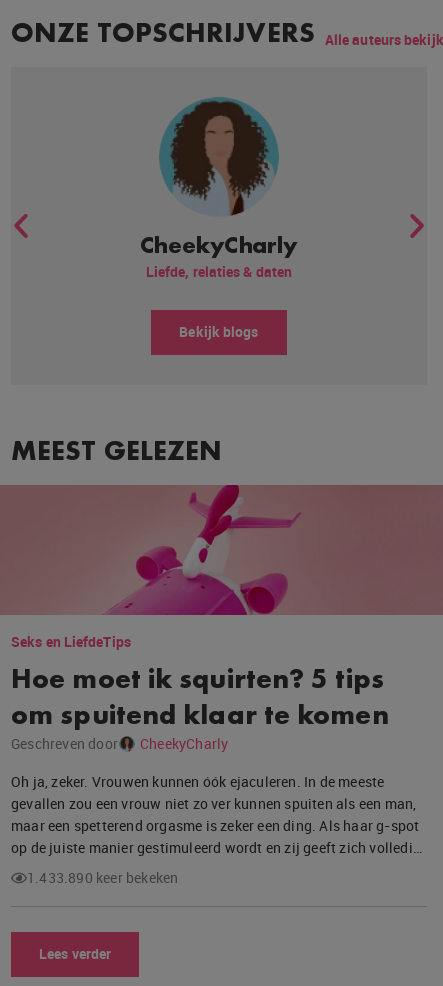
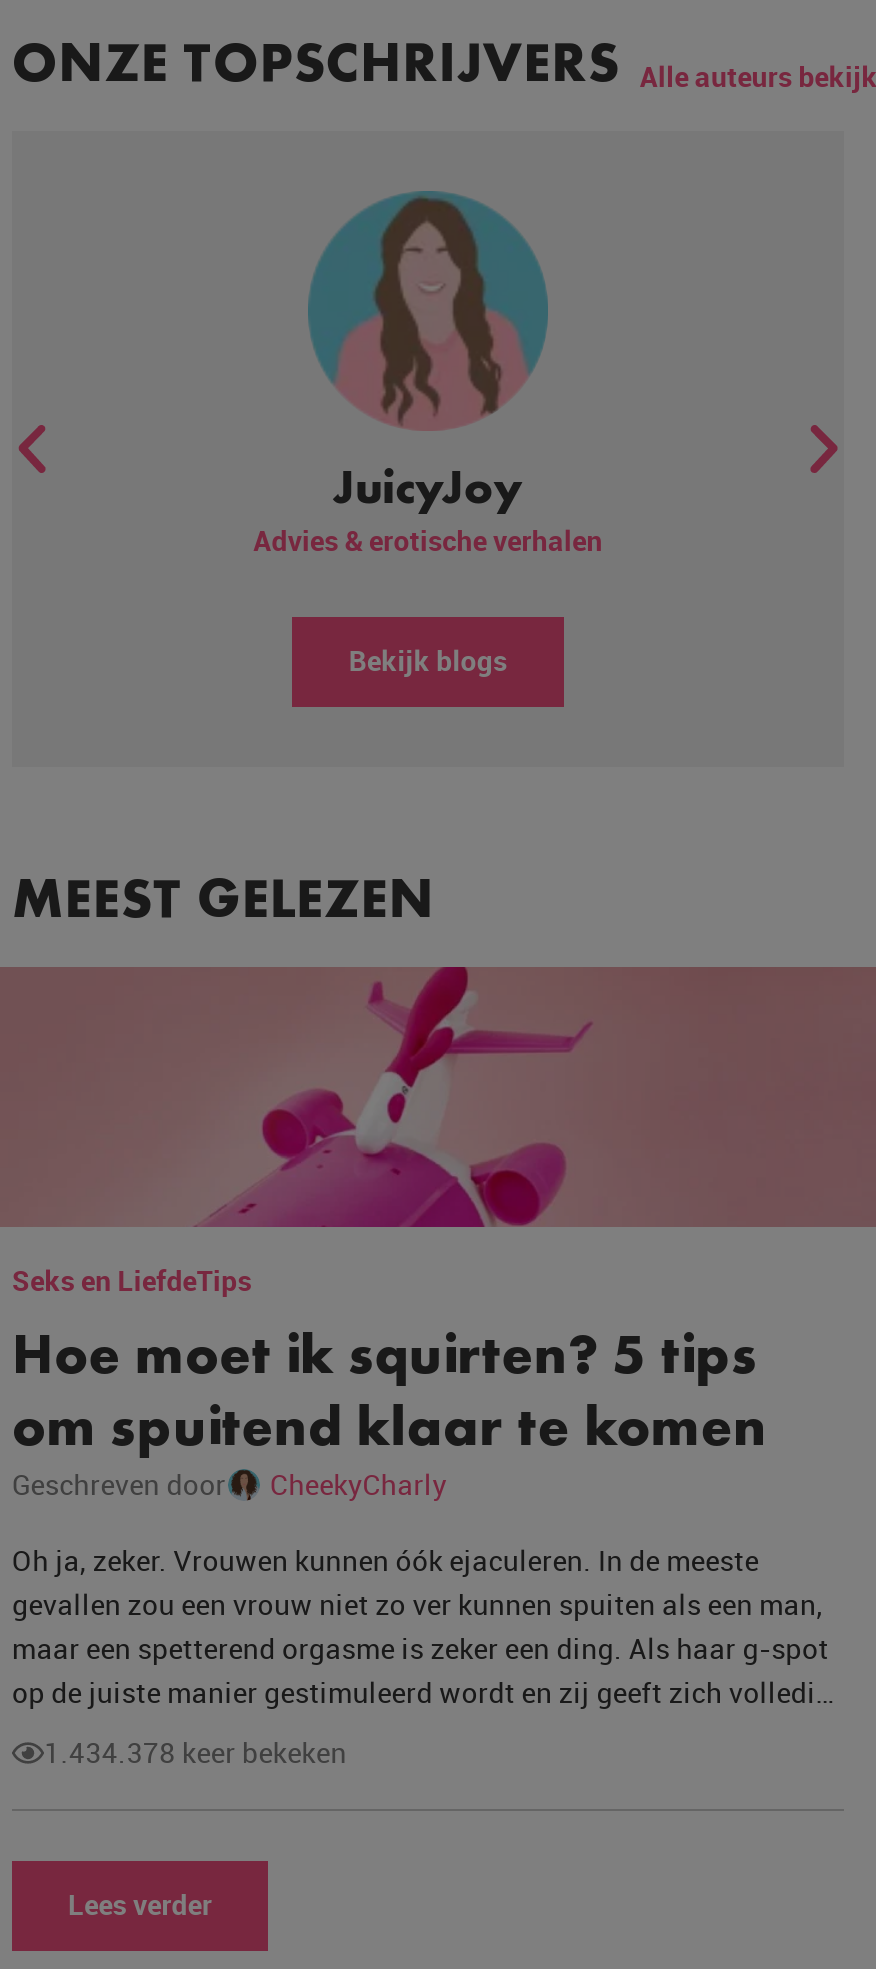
[140,101,298,281] [image] | CheekyCharly | Liefde, relaties & daten -> [253,197,603,560] [image] | JuicyJoy | Advies & erotische verhalen
[27,868,178,887] 1.433.890 keer bekeken -> [44,1734,347,1772] 1.434.378 keer bekeken

